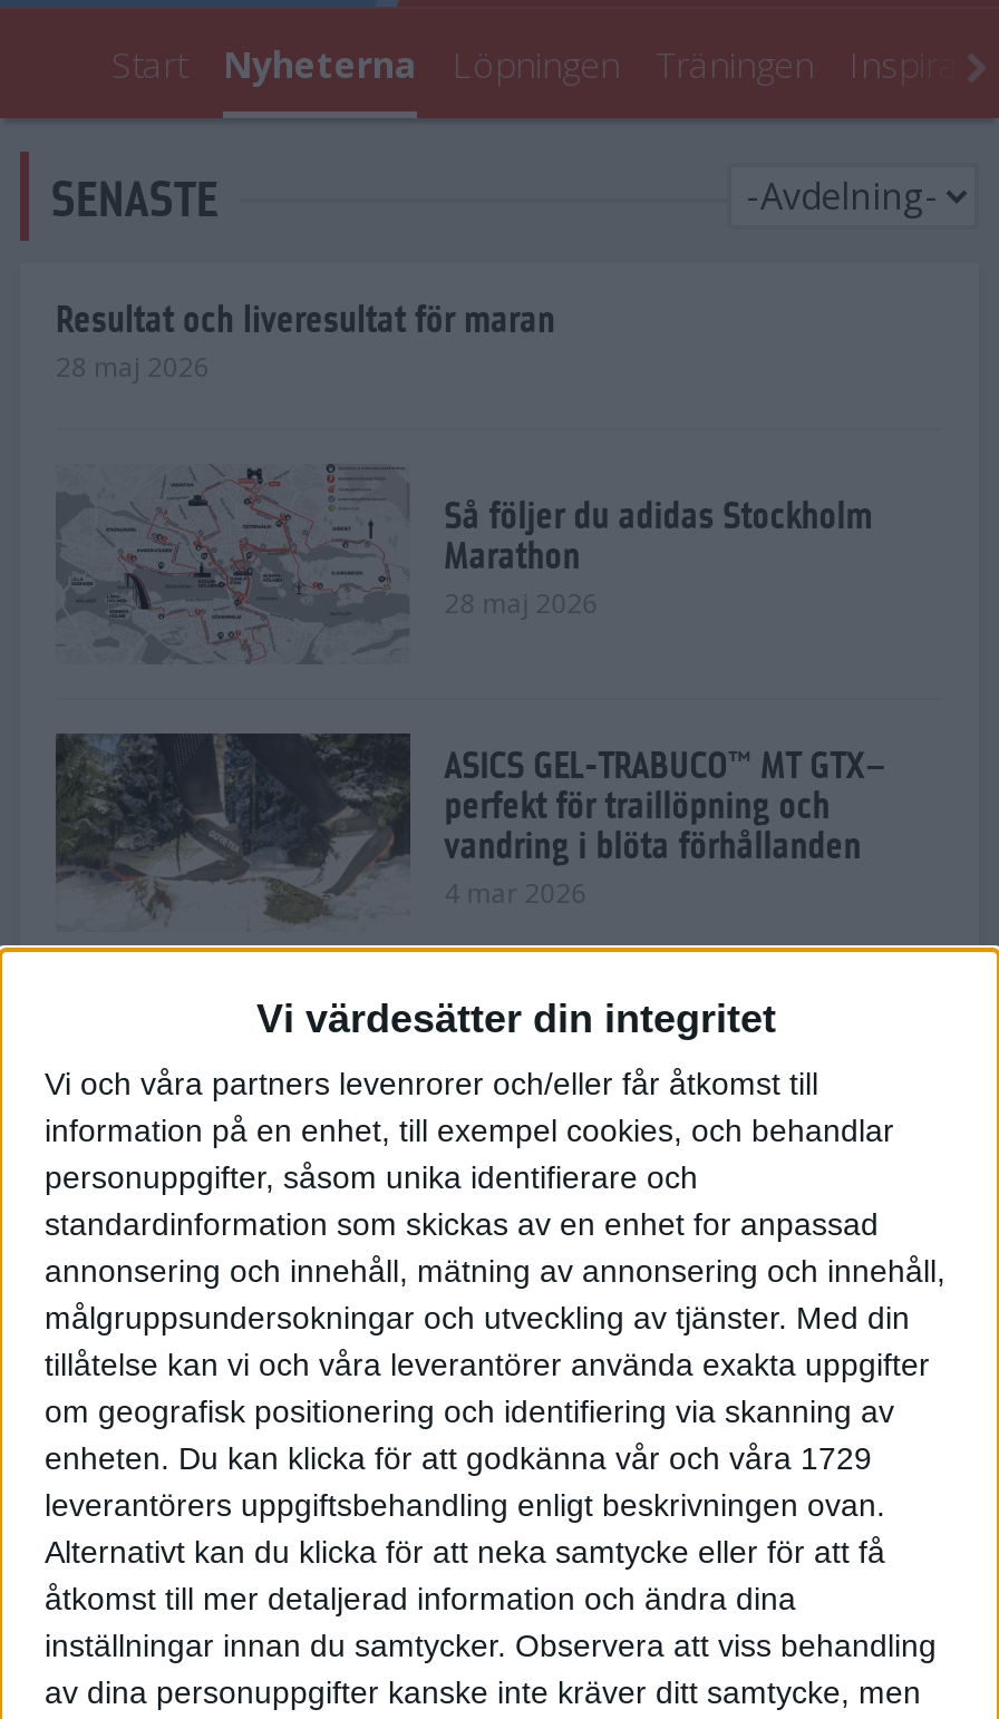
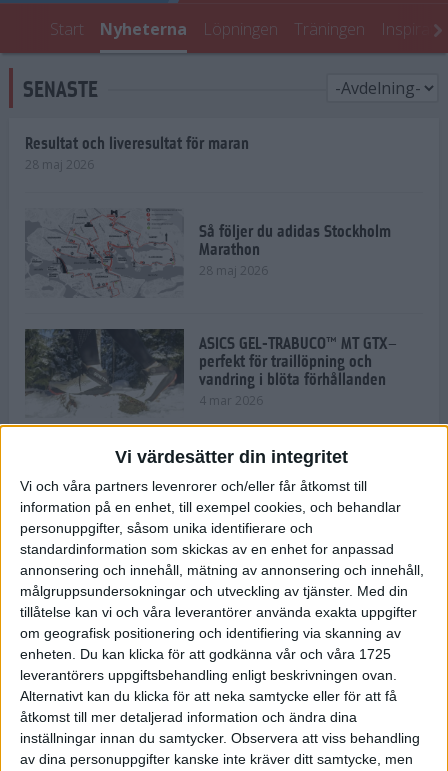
[45,1441,872,1477] enheten. Du kan klicka för att godkänna vår och våra 1729 -> [20,646,391,662] enheten. Du kan klicka för att godkänna vår och våra 1725

